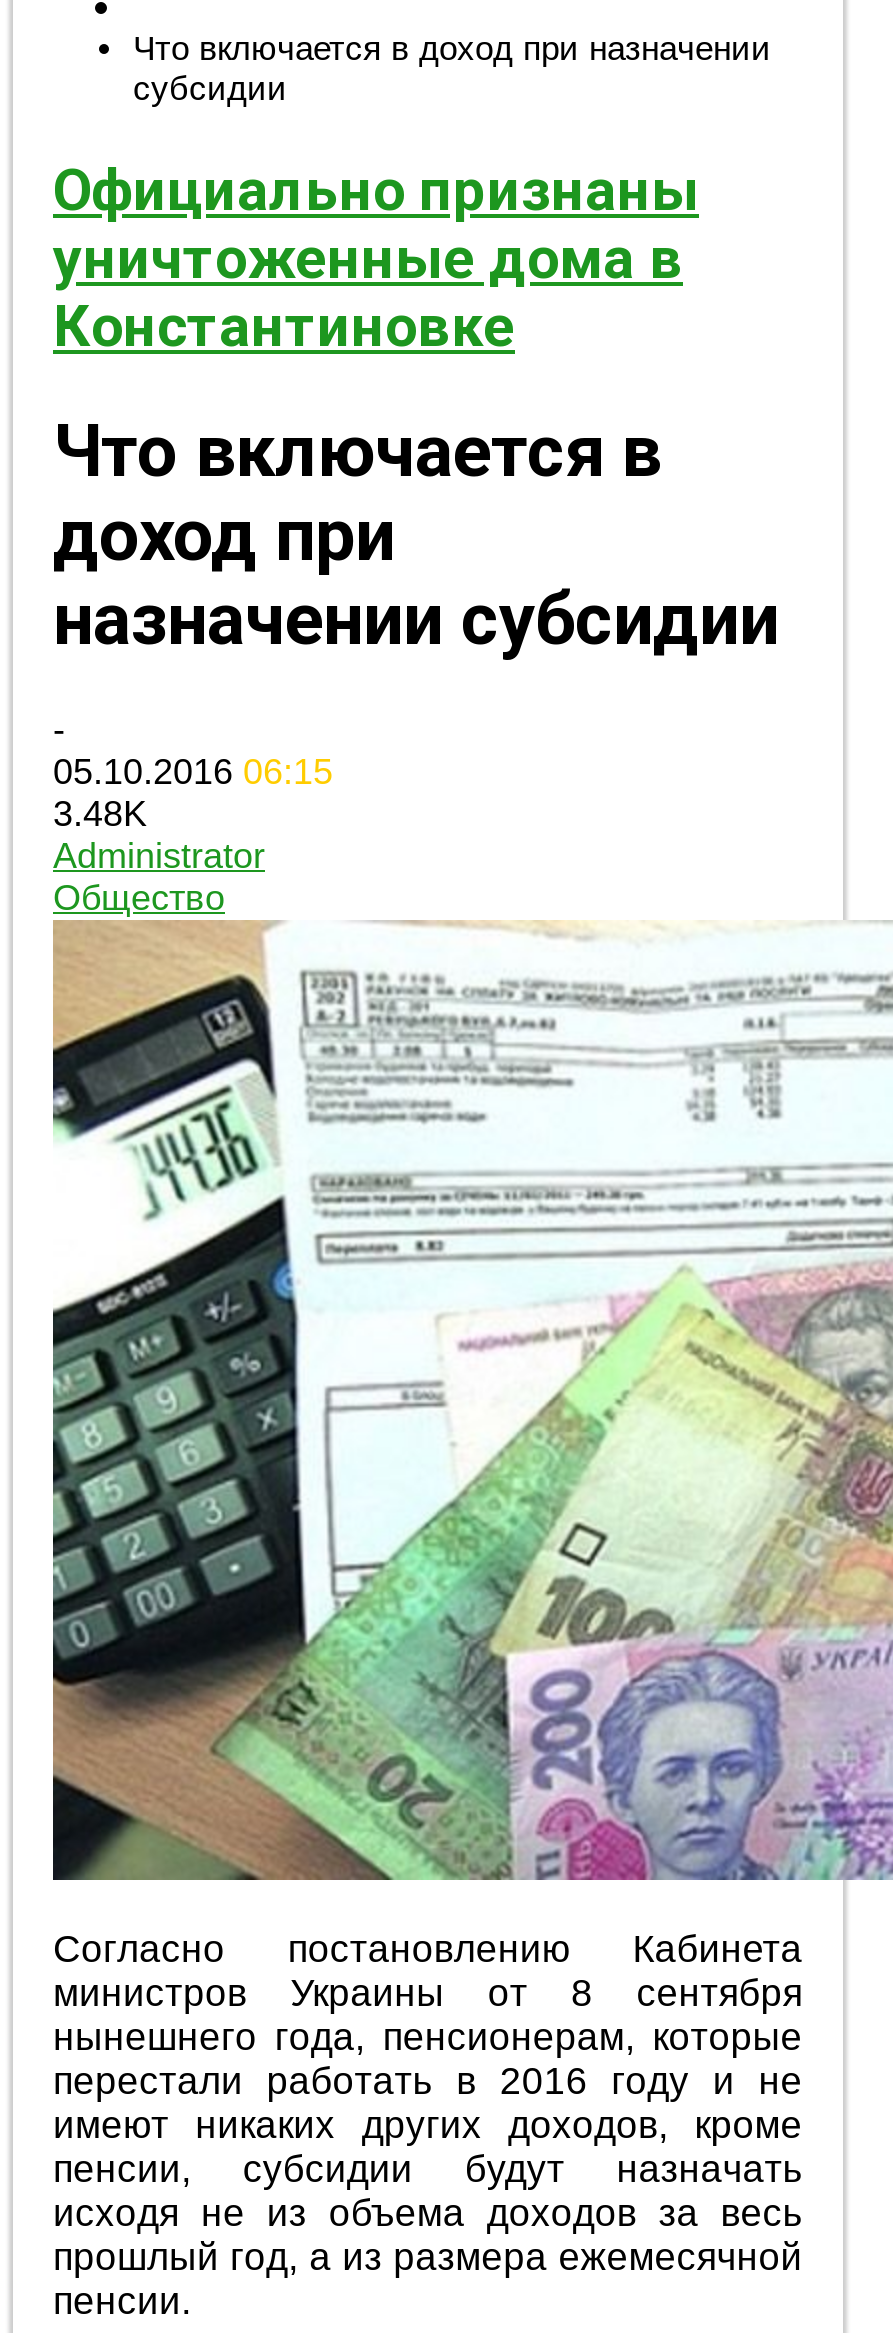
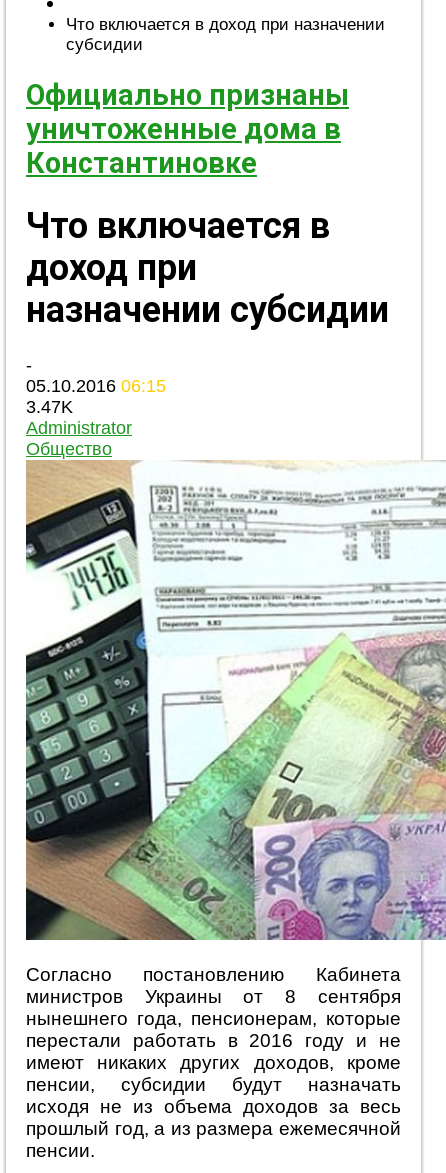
[53,793,147,833] 3.48K -> [26,397,73,417] 3.47K

